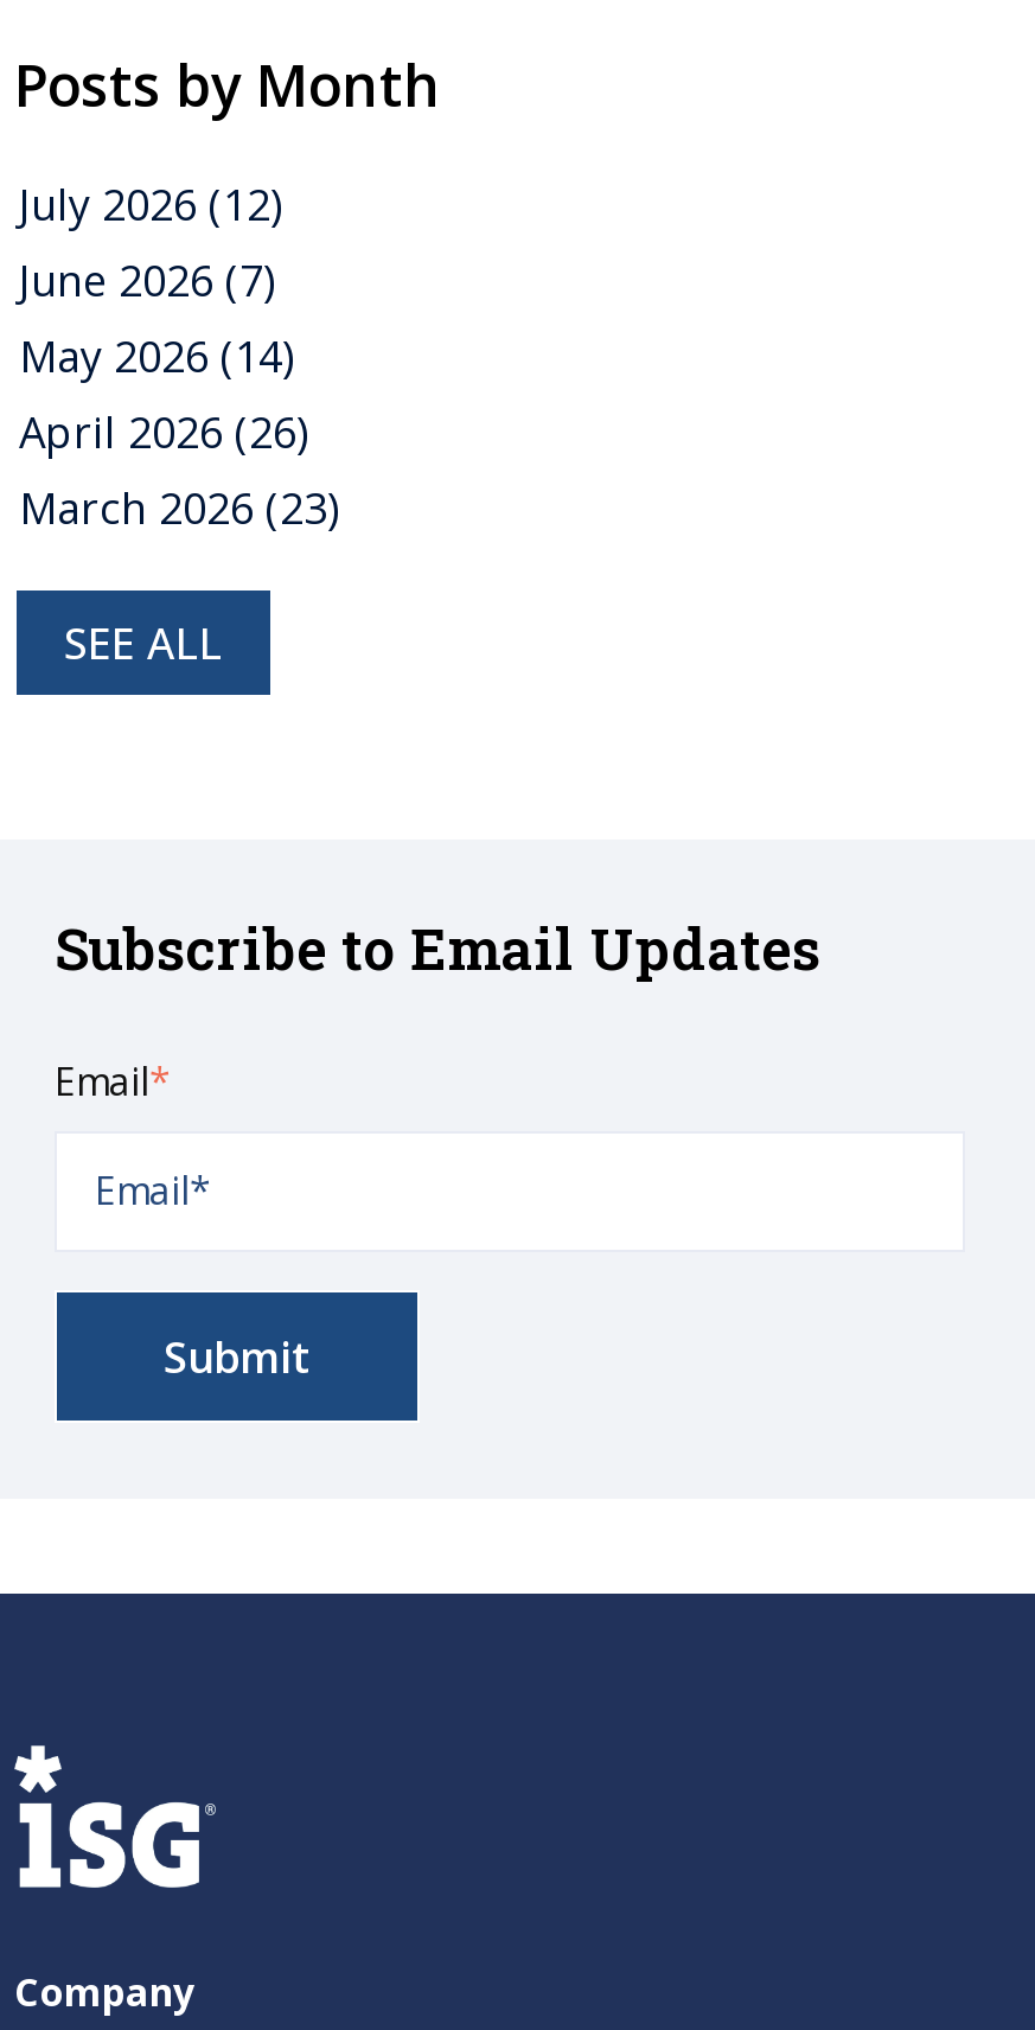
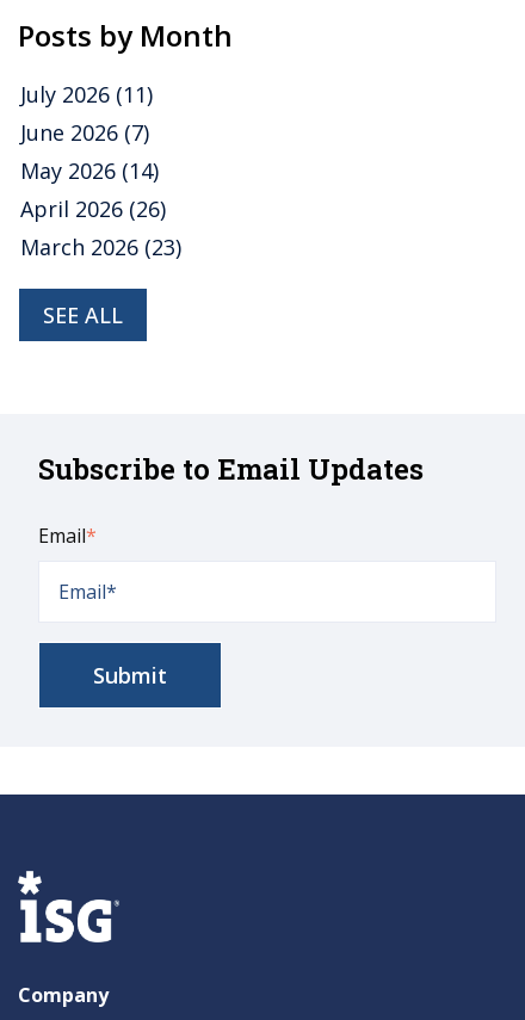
[19,175,282,232] July 2026 (12) -> [20,80,153,109] July 2026 (11)

